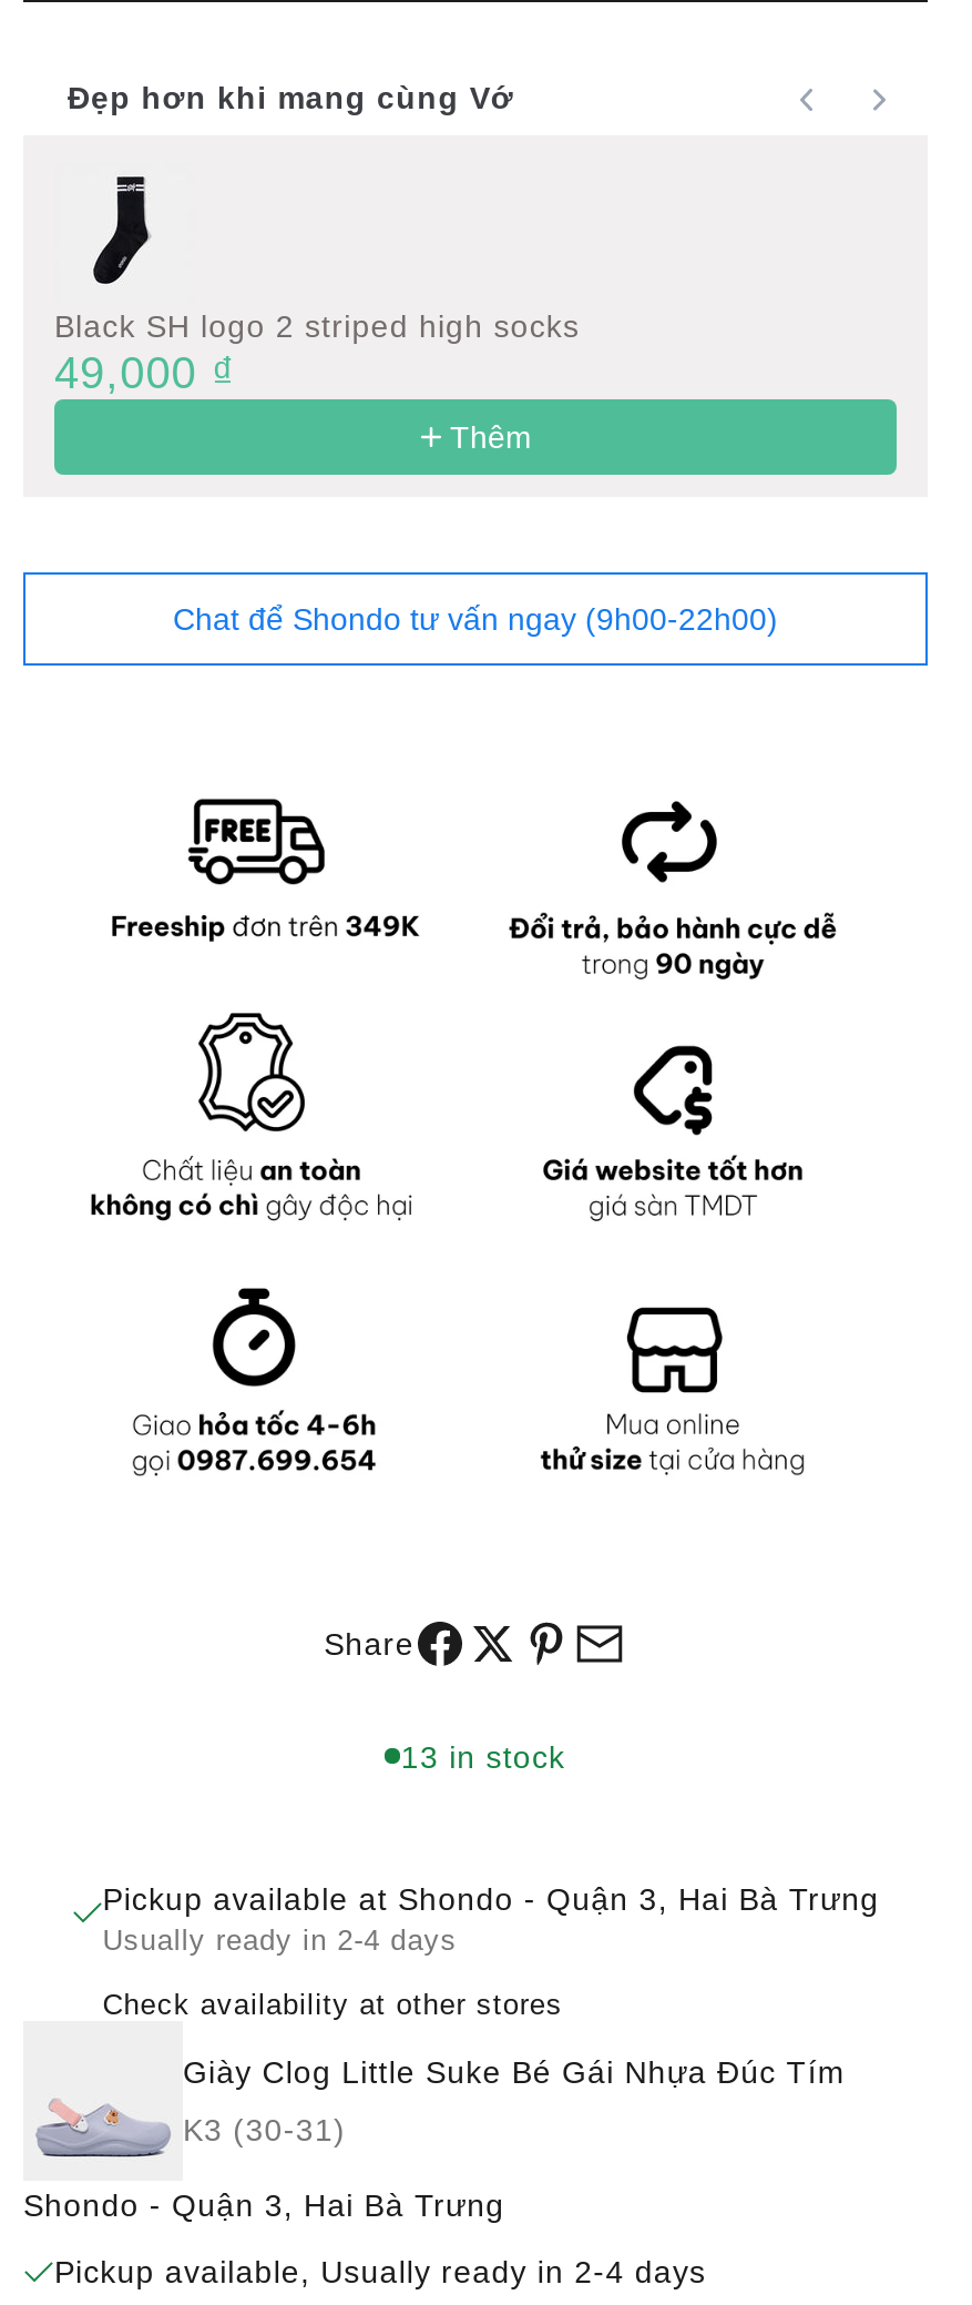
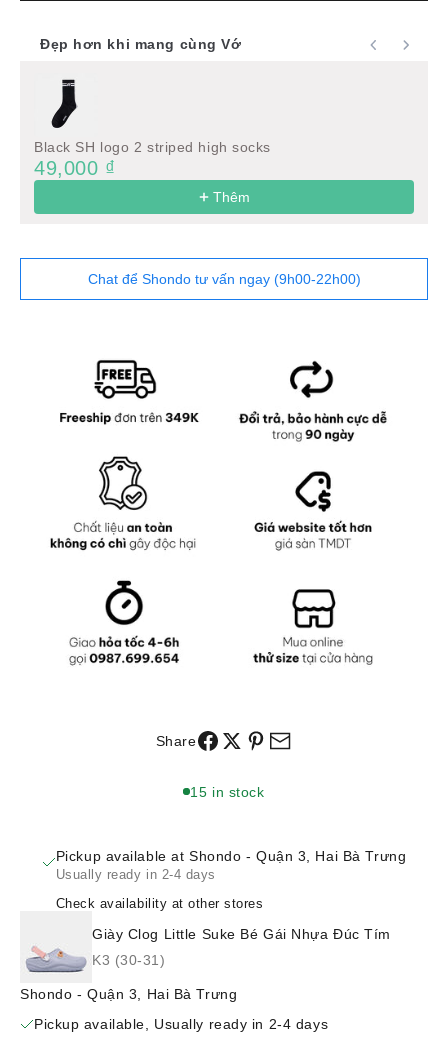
[401,1738,565,1774] 13 in stock -> [190,784,265,800] 15 in stock

